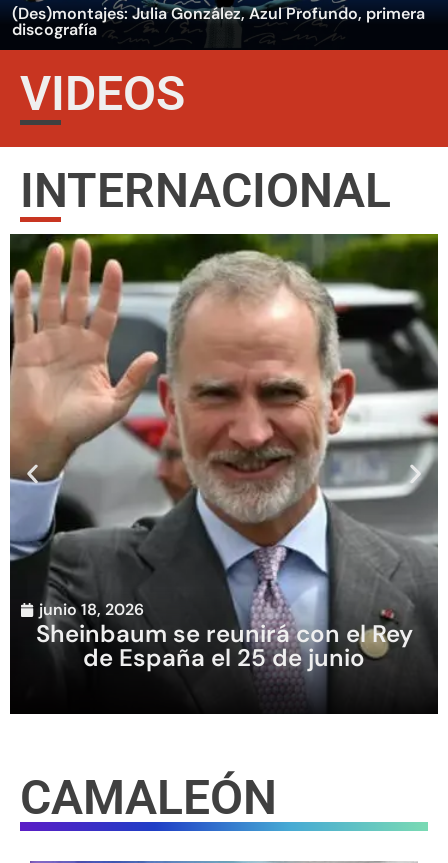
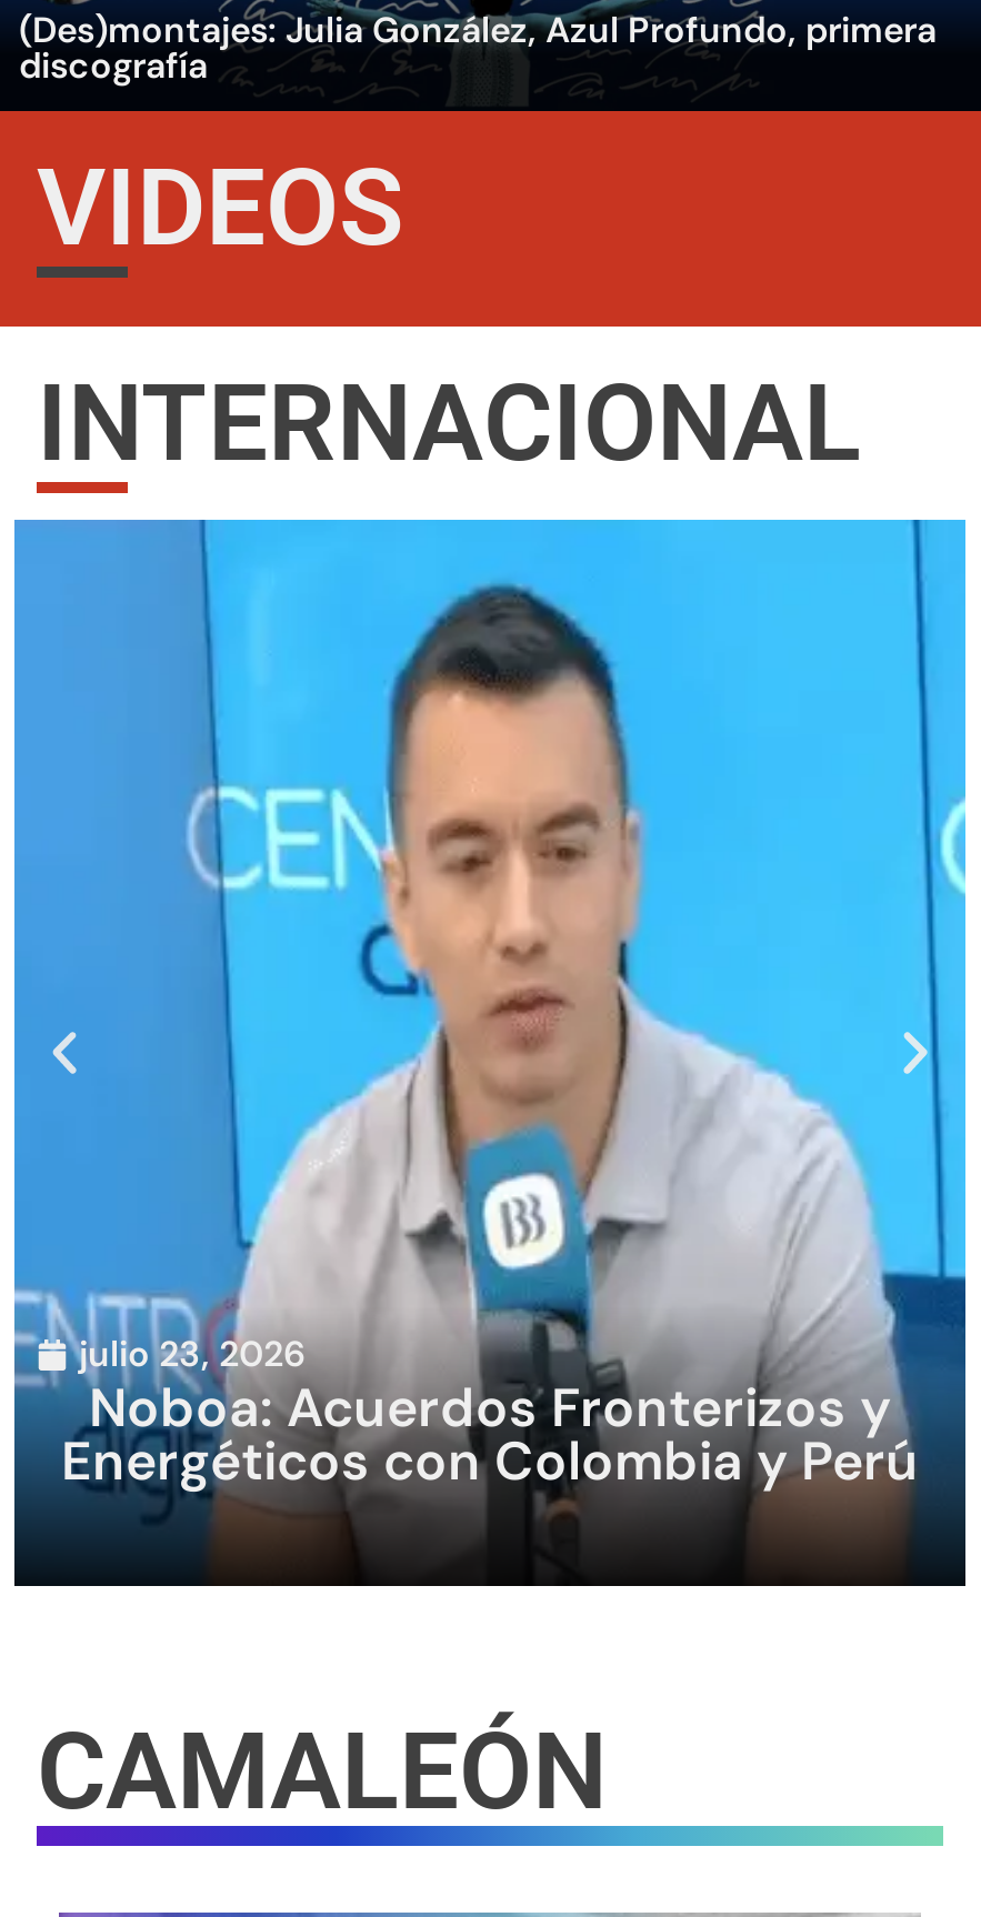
[9,233,439,708] [image] | junio 18, 2026 | Sheinbaum se reunirá con el Rey | de España el 25 de junio -> [12,518,968,1575] [image] | julio 23, 2026 | Noboa: Acuerdos Fronterizos y | Energéticos con Colombia y Perú

